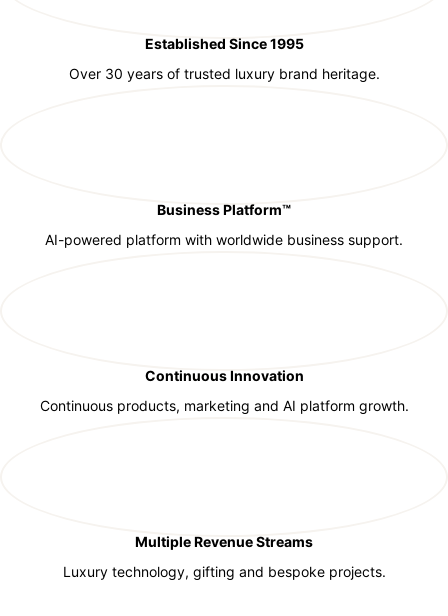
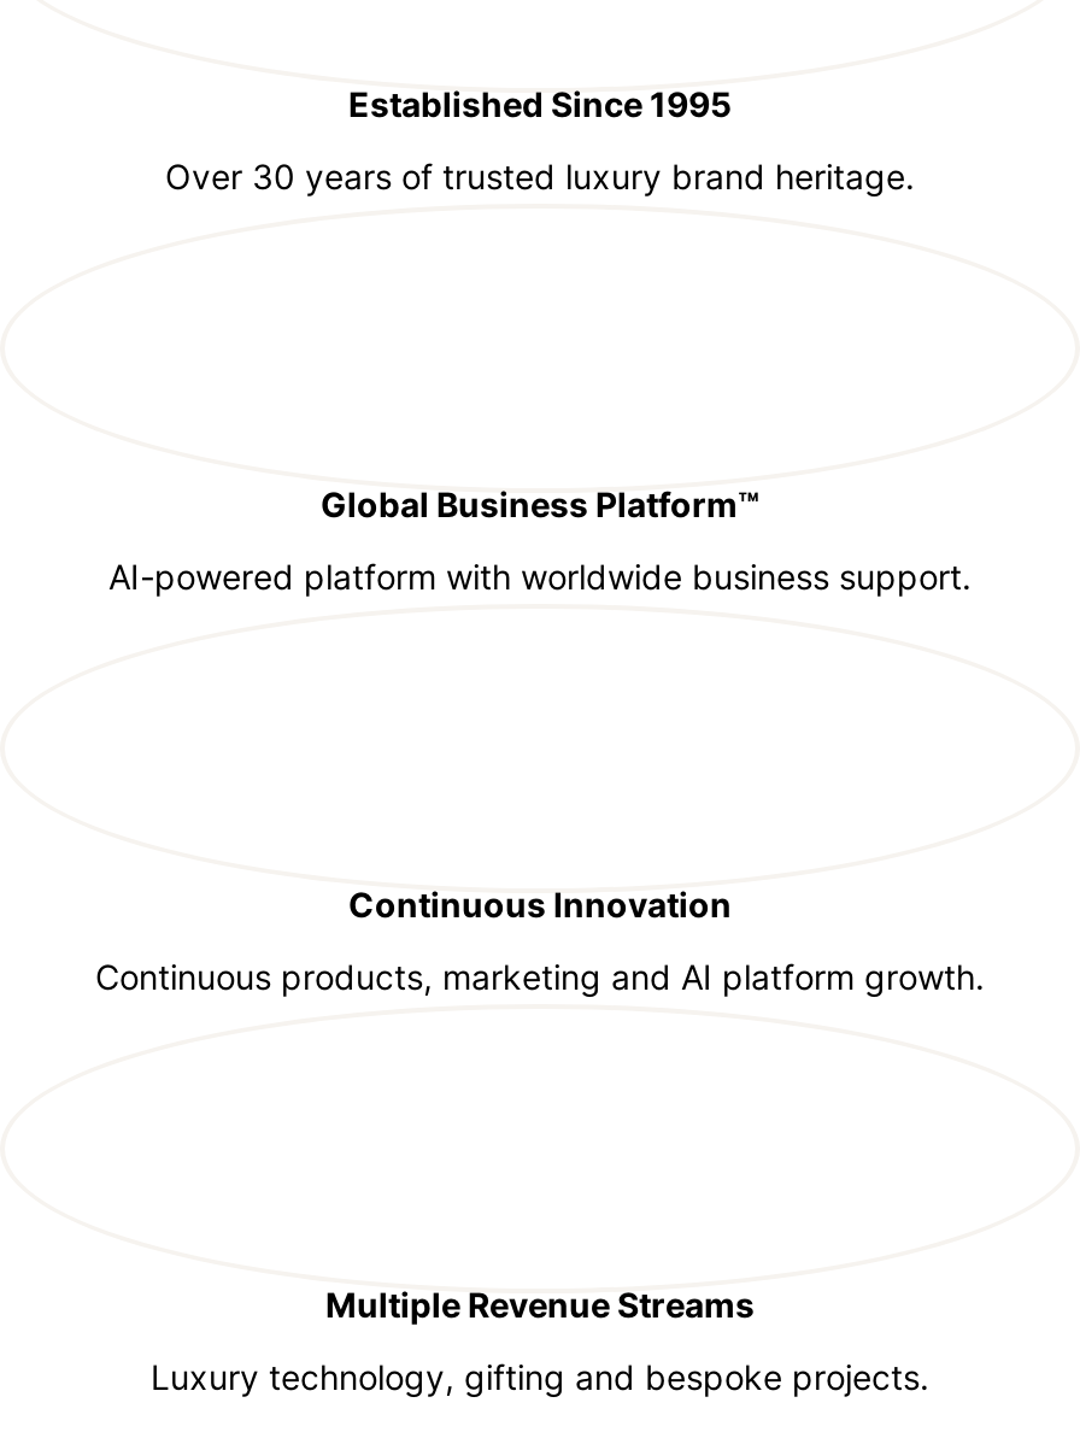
[157,201,291,218] Business Platform™ -> [321,484,759,525] Global Business Platform™

